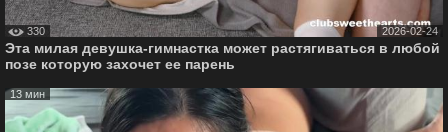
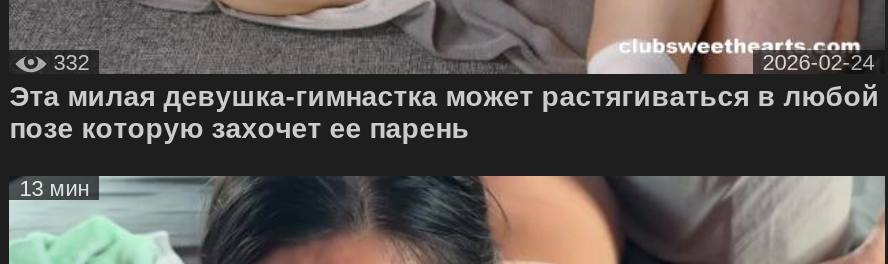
[27,25,45,37] 330 -> [53,50,89,74] 332

